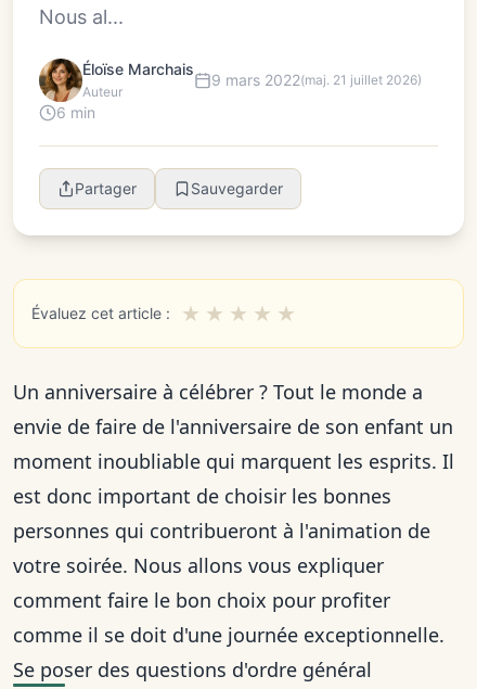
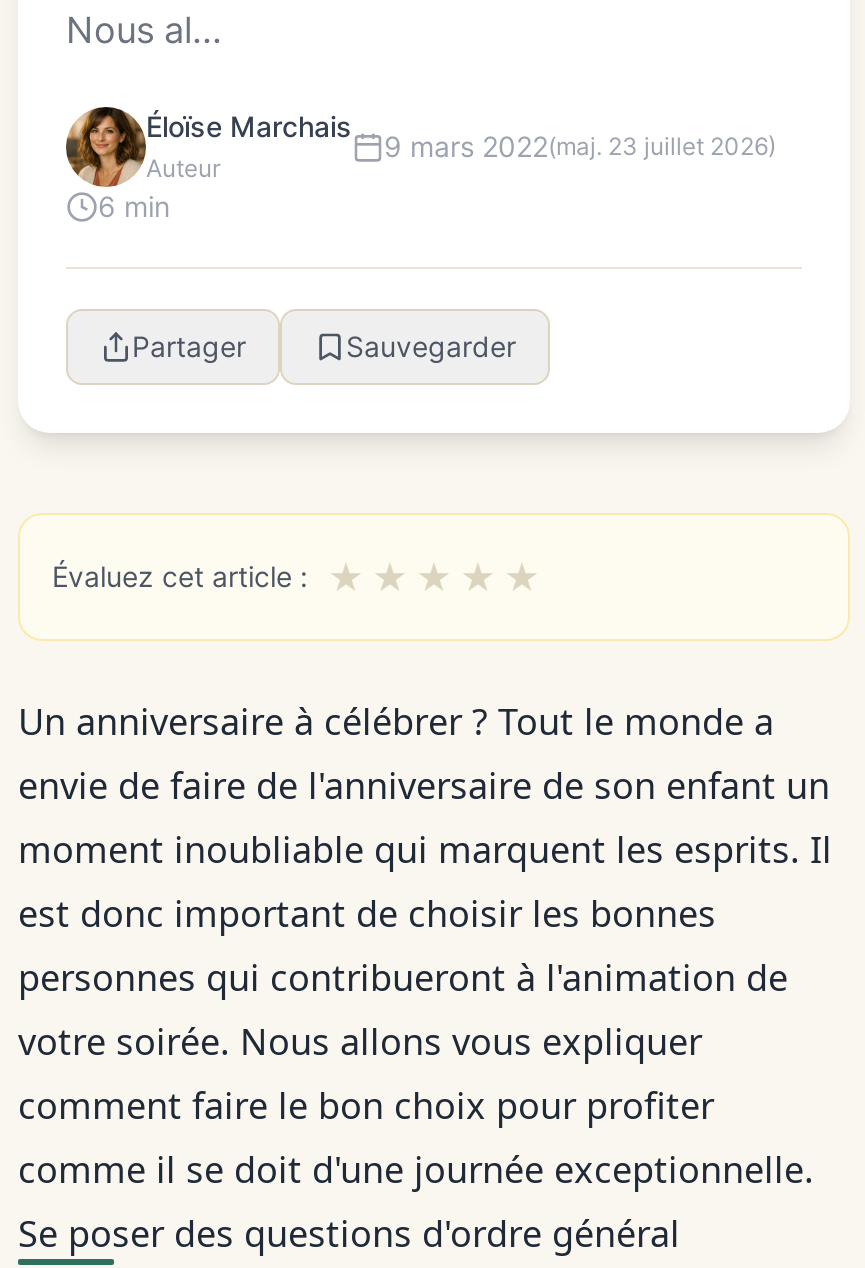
[211,71,422,89] 9 mars 2022(maj. 21 juillet 2026) -> [384,129,776,163] 9 mars 2022(maj. 23 juillet 2026)

